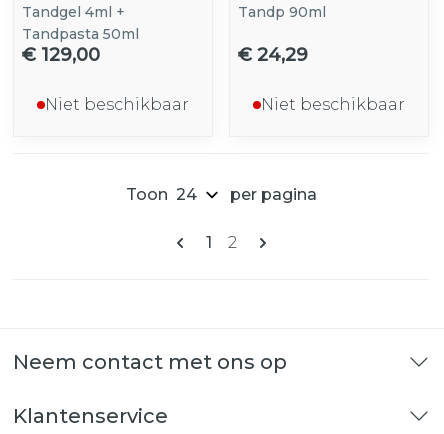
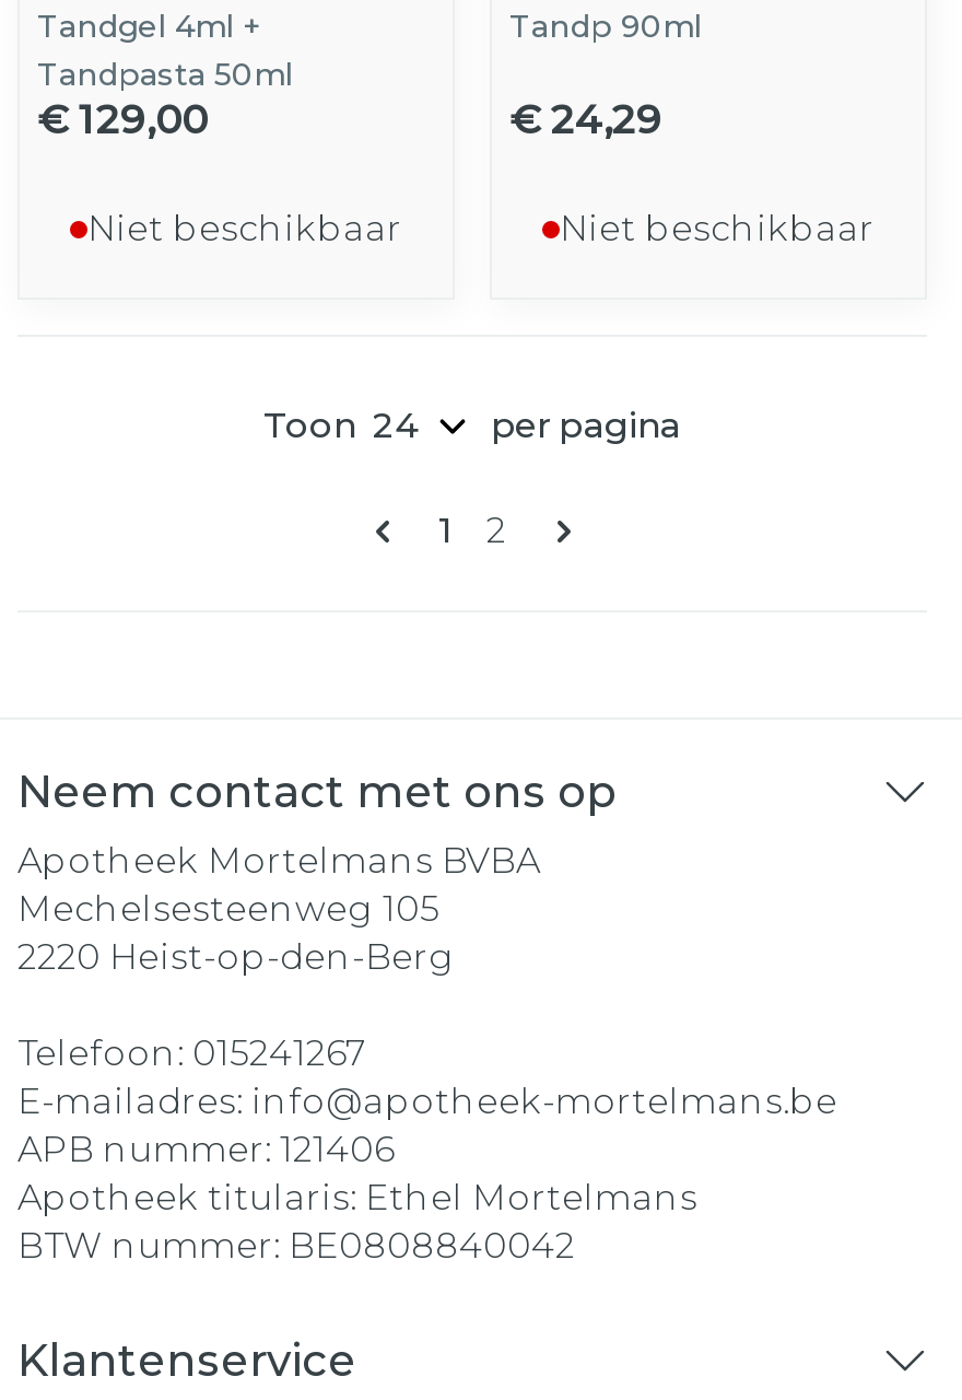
none -> [17,840,837,1267] Apotheek Mortelmans BVBA | Mechelsesteenweg 105 | 2220 Heist-op-den-Berg | Telefoon: 015241267 | E-mailadres: info@apotheek-mortelmans.be | APB nummer: 121406 | Apotheek titularis: Ethel Mortelmans | BTW nummer: BE0808840042

